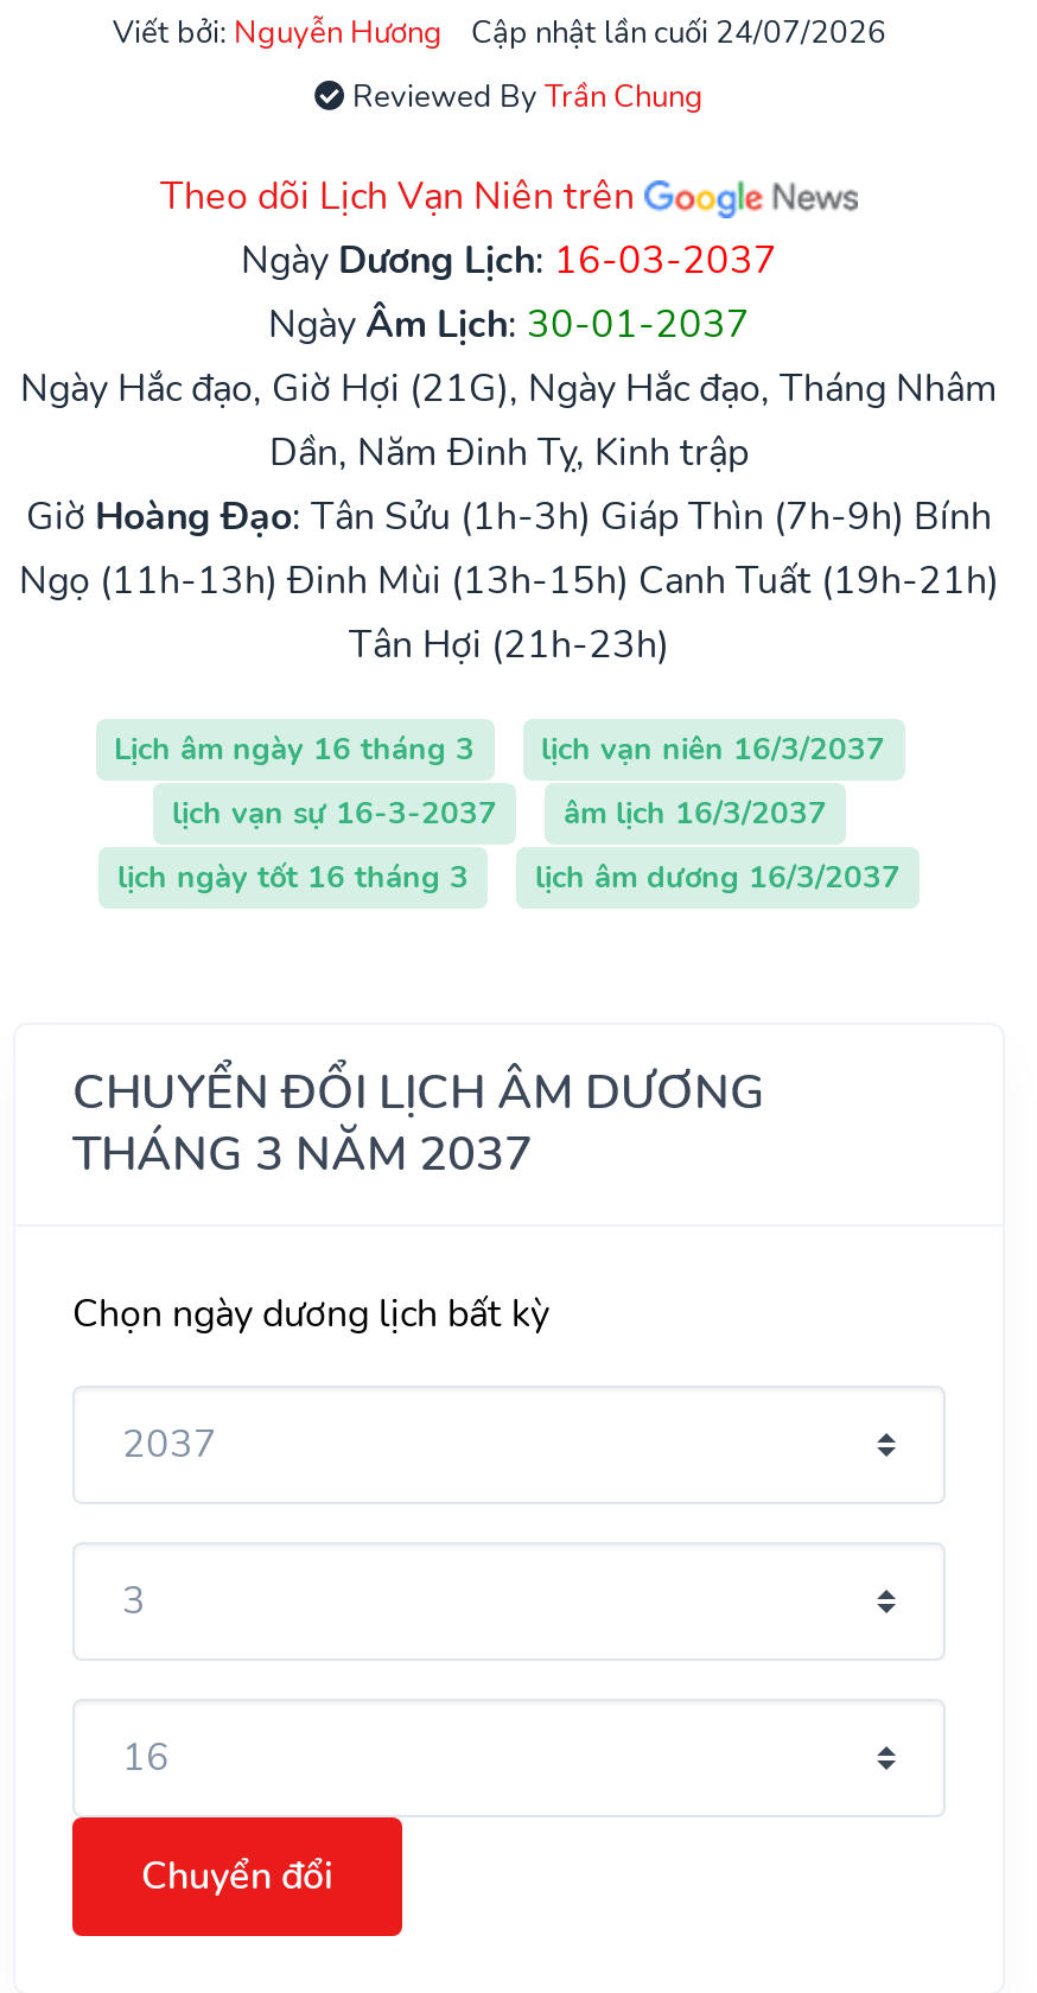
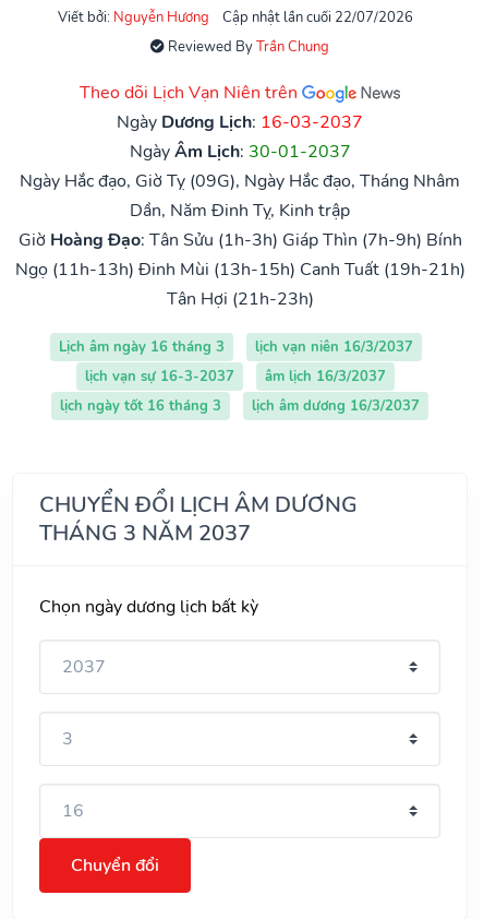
[471,12,886,55] Cập nhật lần cuối 24/07/2026 -> [222,8,413,27] Cập nhật lần cuối 22/07/2026
[20,363,998,415] Ngày Hắc đạo, Giờ Hợi (21G), Ngày Hắc đạo, Tháng Nhâm -> [20,169,460,193] Ngày Hắc đạo, Giờ Tỵ (09G), Ngày Hắc đạo, Tháng Nhâm

